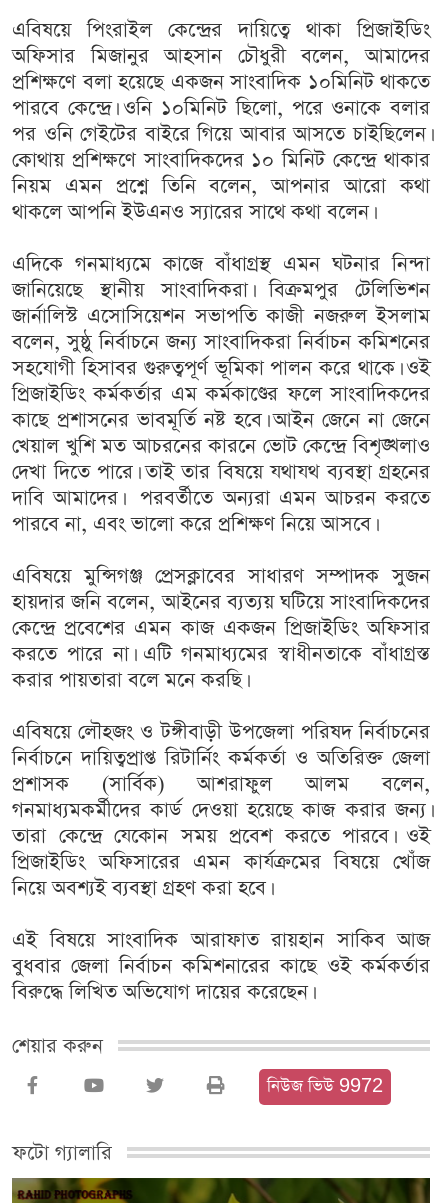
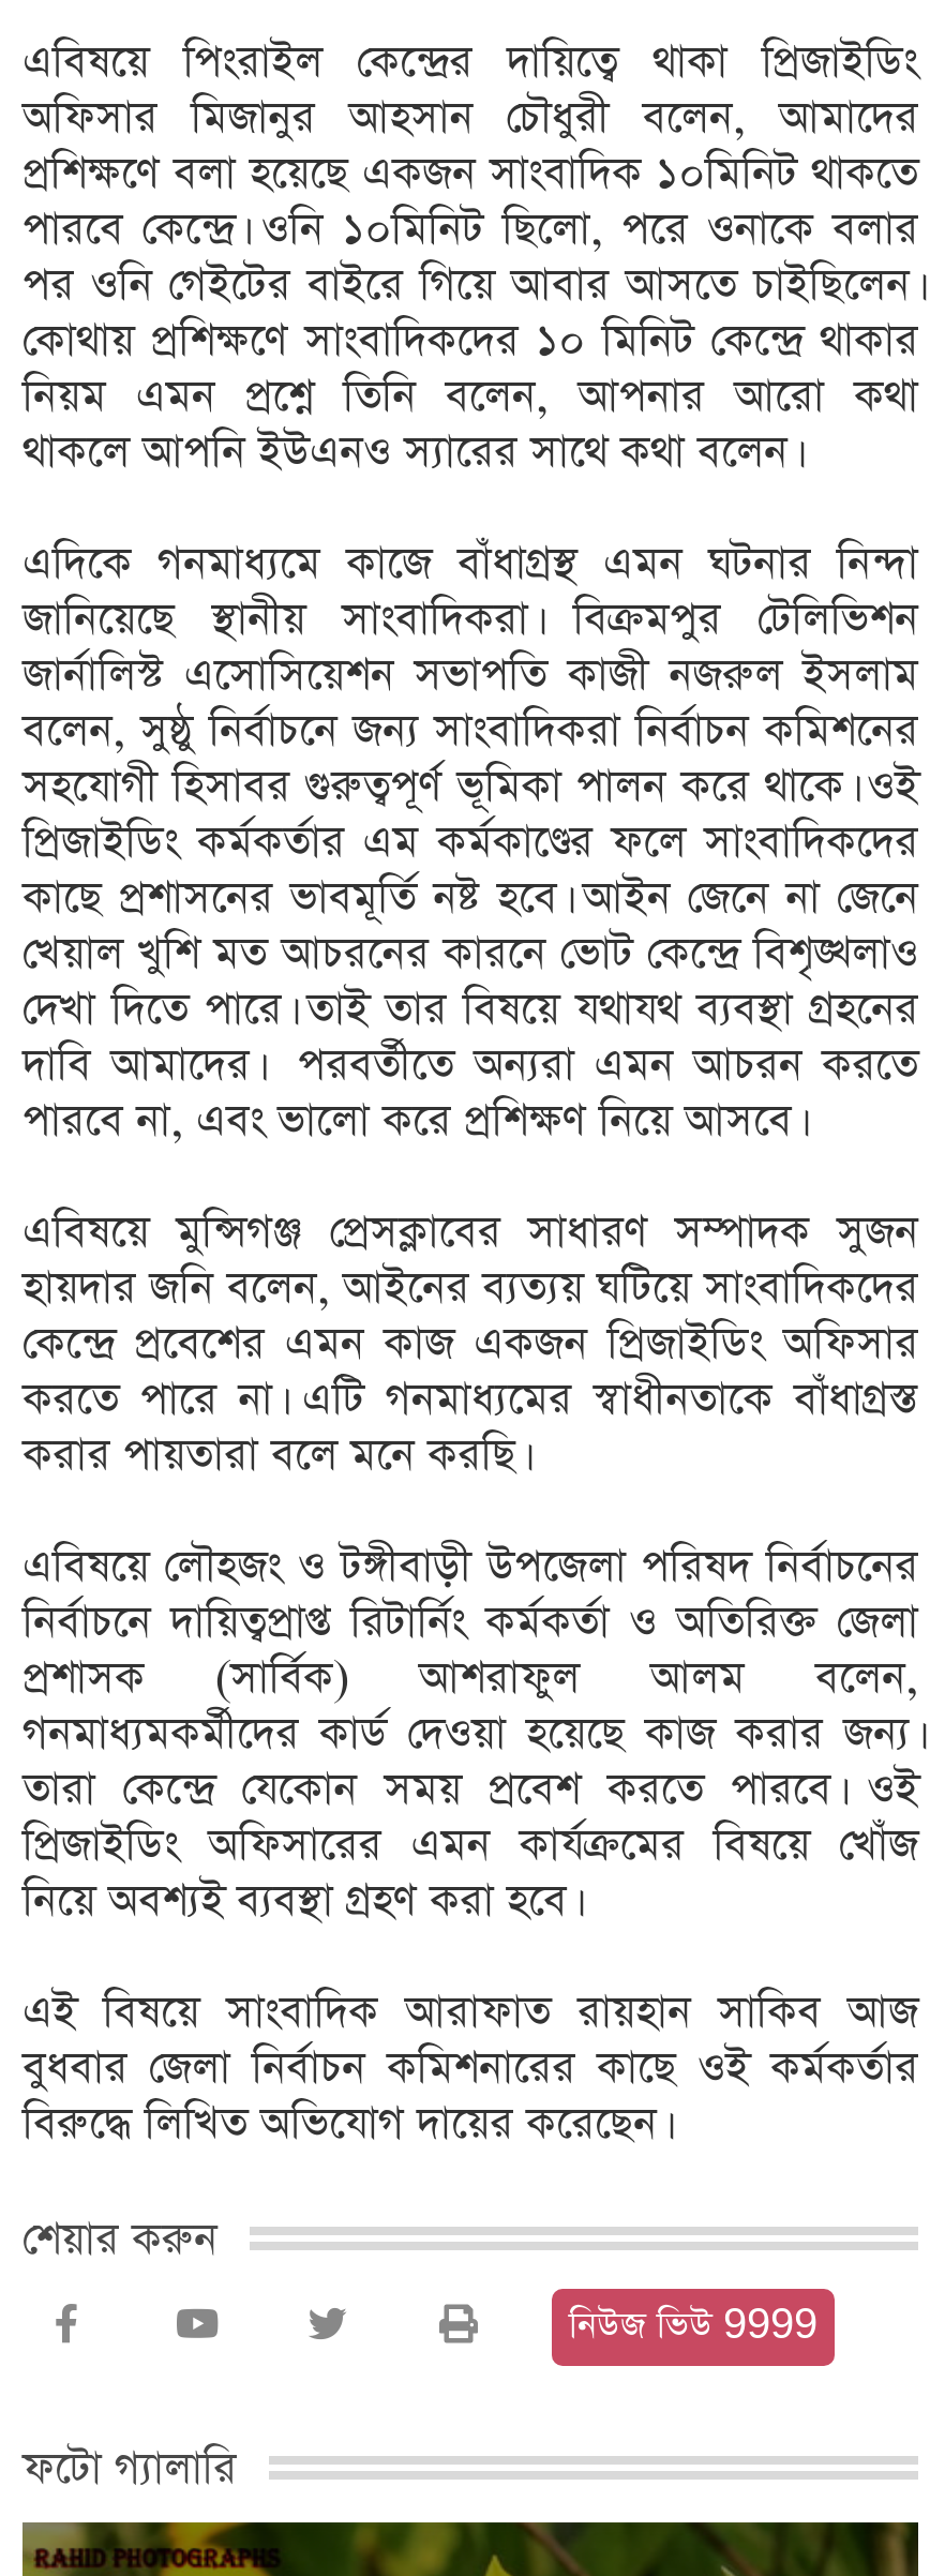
[267,1075,383,1098] নিউজ ভিউ 9972 -> [569,2301,817,2350] নিউজ ভিউ 9999

